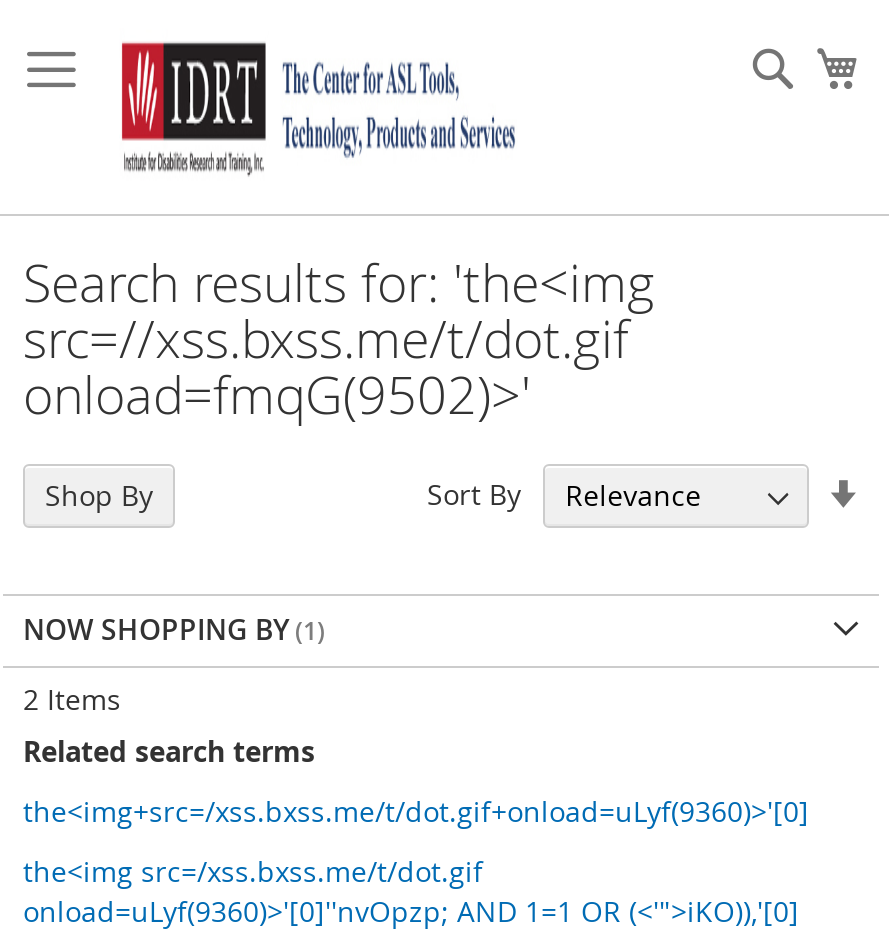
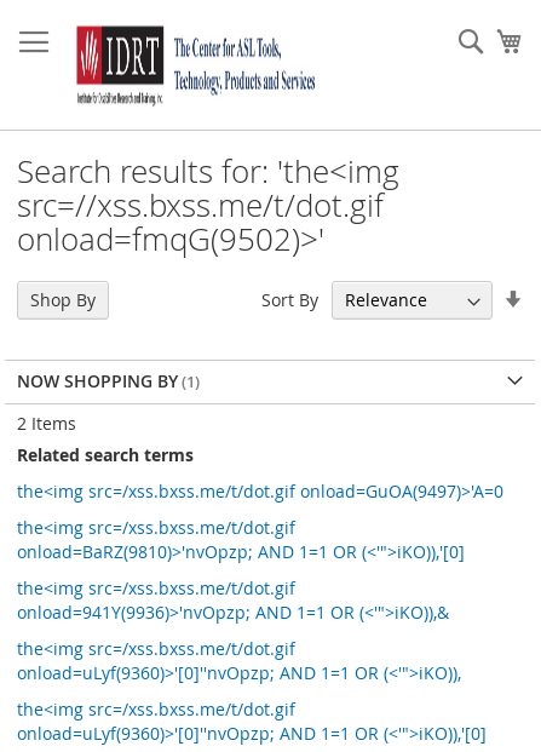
[23,792,809,830] the<img+src=/xss.bxss.me/t/dot.gif+onload=uLyf(9360)>'[0] -> [17,480,503,684] the<img src=/xss.bxss.me/t/dot.gif onload=GuOA(9497)>'A=0 | the<img src=/xss.bxss.me/t/dot.gif | onload=BaRZ(9810)>'nvOpzp; AND 1=1 OR (<'">iKO)),'[0] | the<img src=/xss.bxss.me/t/dot.gif | onload=941Y(9936)>'nvOpzp; AND 1=1 OR (<'">iKO)),& | the<img src=/xss.bxss.me/t/dot.gif | onload=uLyf(9360)>'[0]''nvOpzp; AND 1=1 OR (<'">iKO)),

